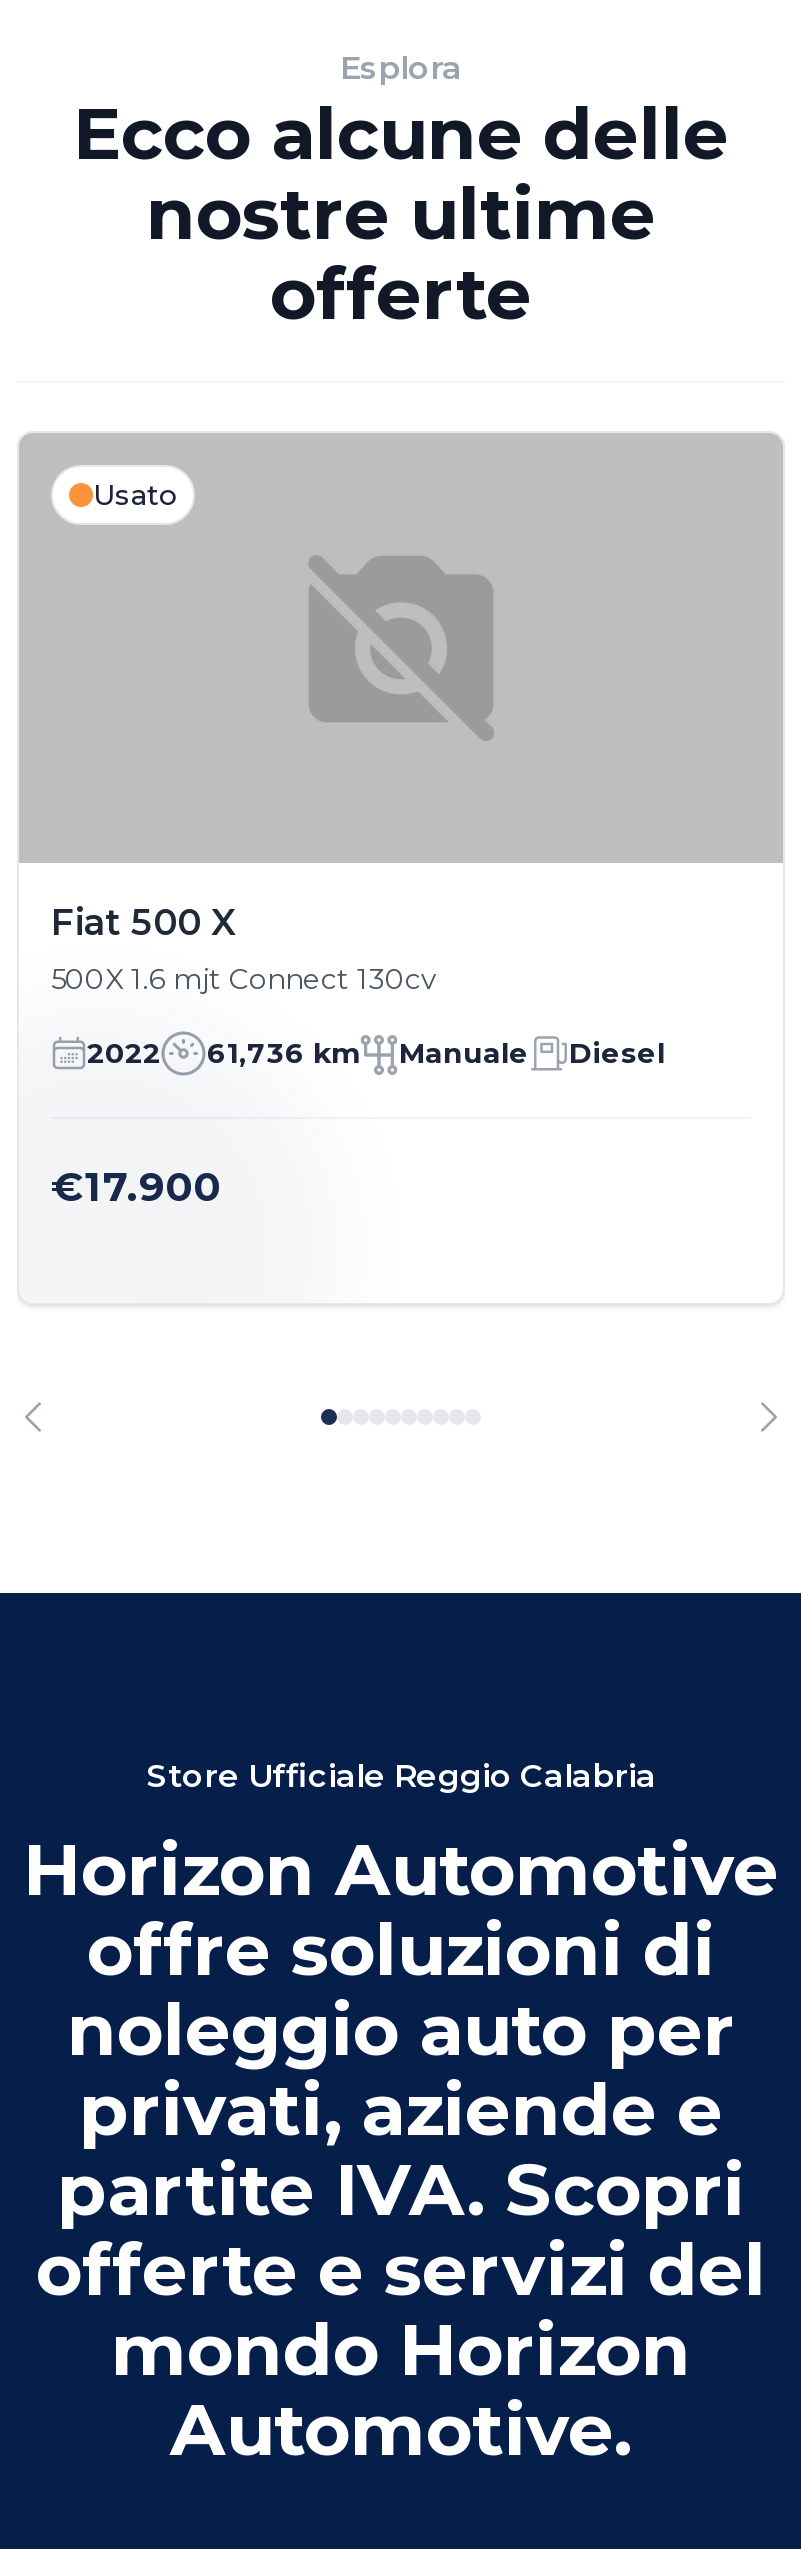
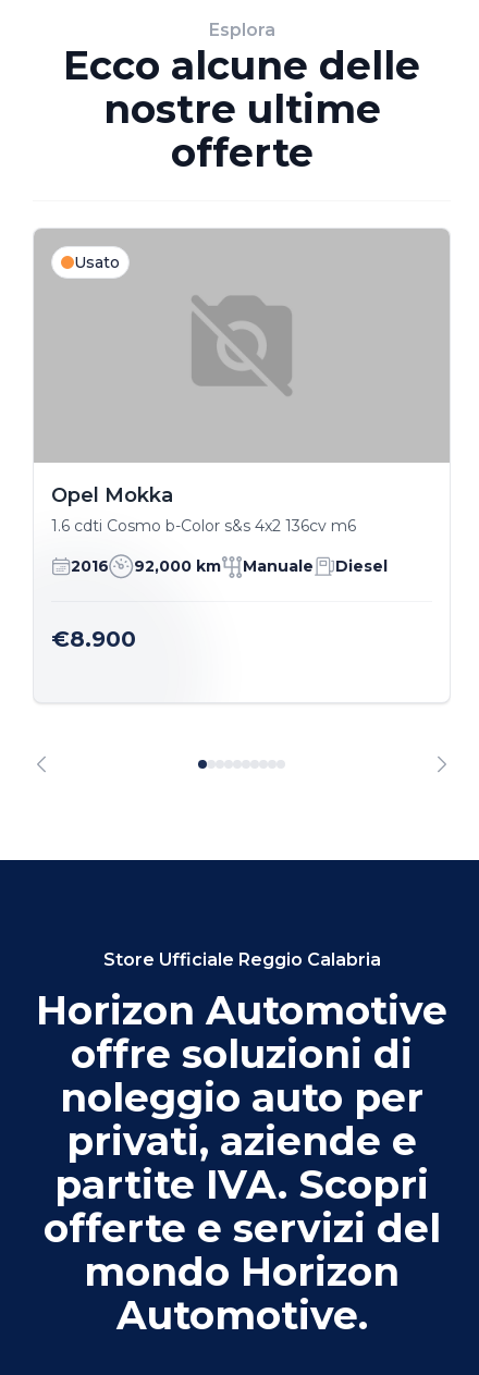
[51,901,437,997] Fiat 500 X | 500X 1.6 mjt Connect 130cv -> [51,483,356,535] Opel Mokka | 1.6 cdti Cosmo b-Color s&s 4x2 136cv m6
[87,1036,359,1072] 2022 | 61,736 km -> [71,557,221,576] 2016 | 92,000 km
[51,1163,221,1211] €17.900 -> [51,626,136,652] €8.900

